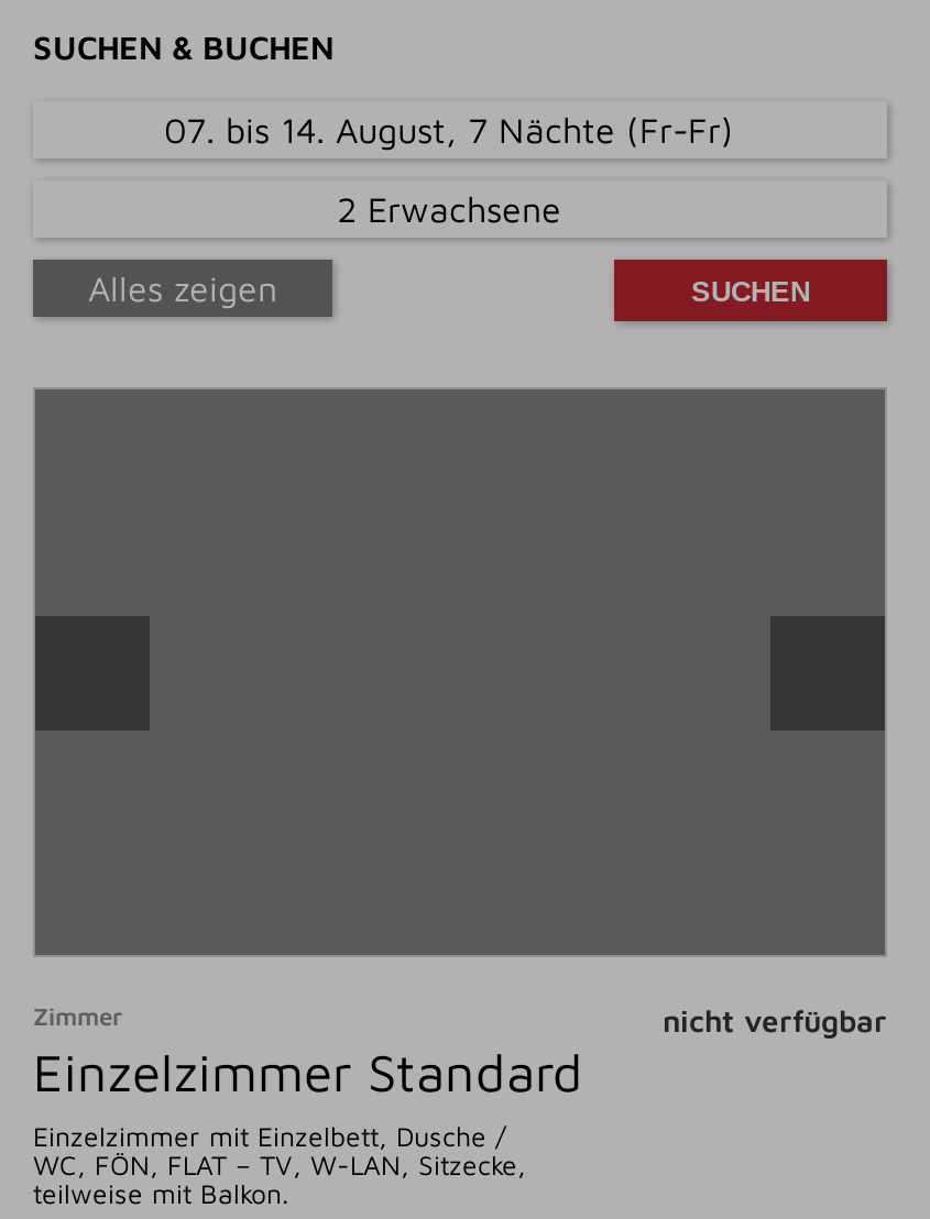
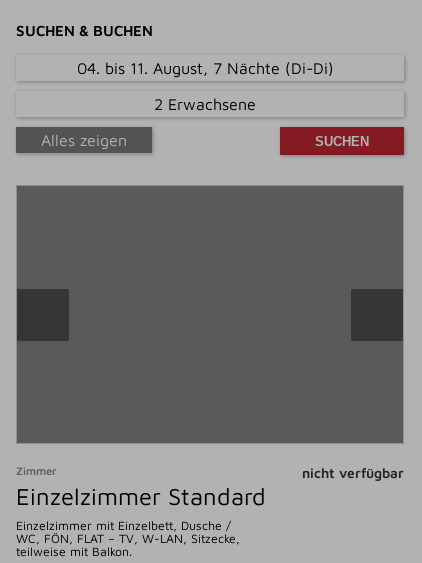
[164,110,734,150] 07. bis 14. August, 7 Nächte (Fr-Fr) -> [76,59,333,77] 04. bis 11. August, 7 Nächte (Di-Di)

